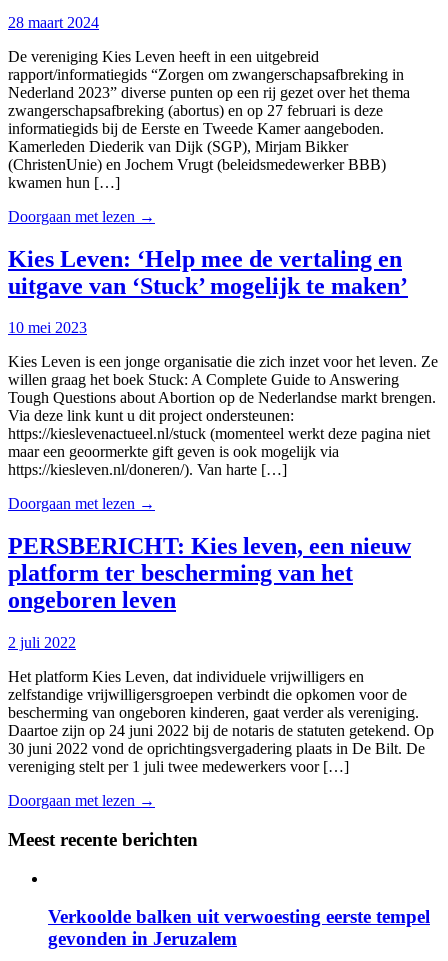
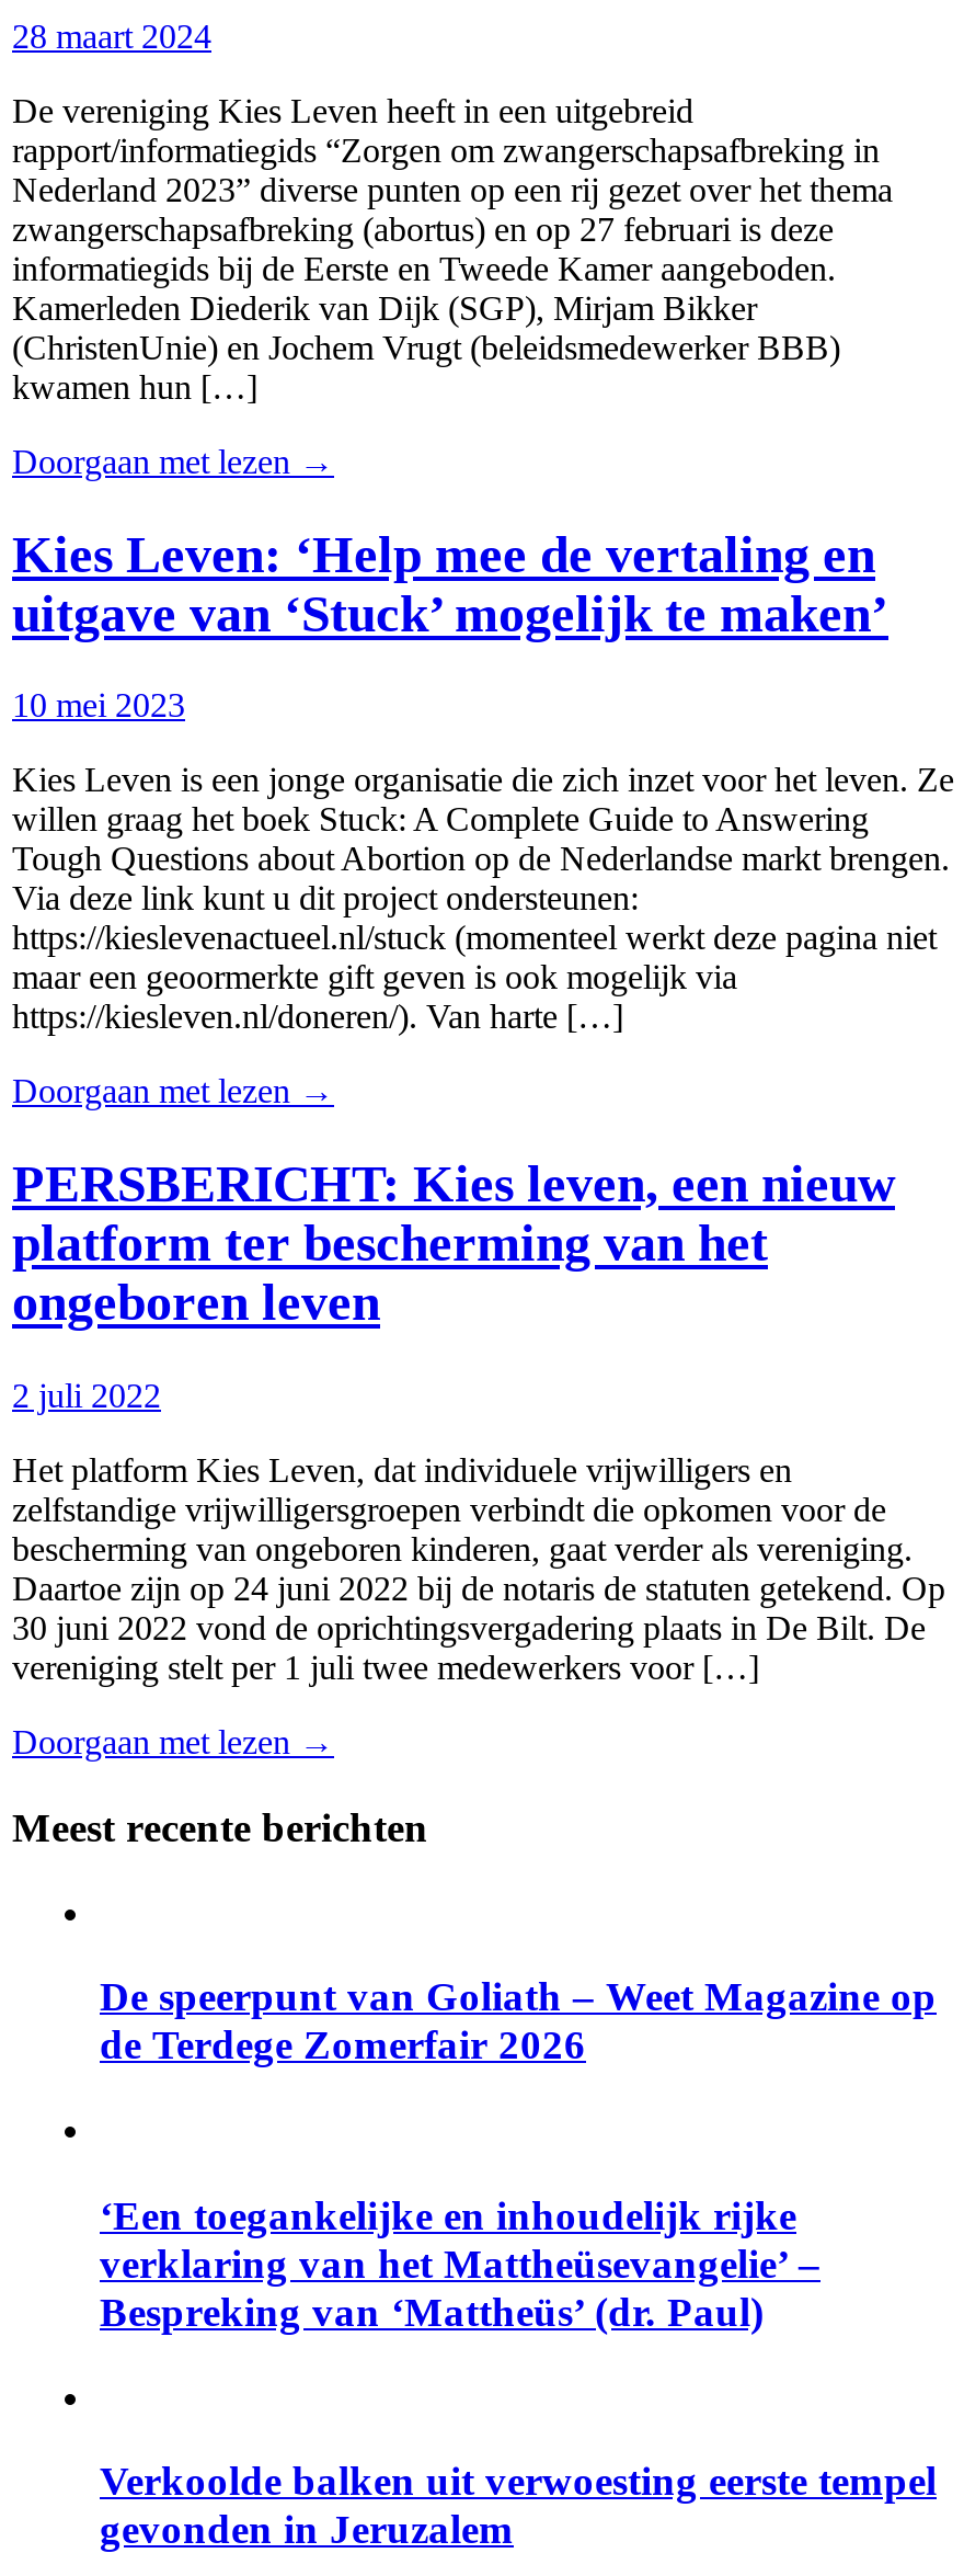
none -> [100,1974,937,2068] De speerpunt van Goliath – Weet Magazine op | de Terdege Zomerfair 2026
none -> [100,2192,820,2334] ‘Een toegankelijke en inhoudelijk rijke | verklaring van het Mattheüsevangelie’ – | Bespreking van ‘Mattheüs’ (dr. Paul)

